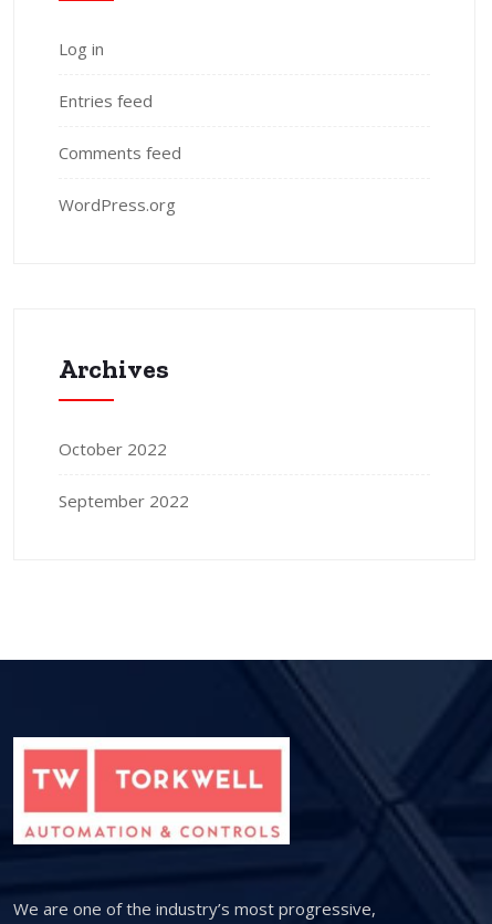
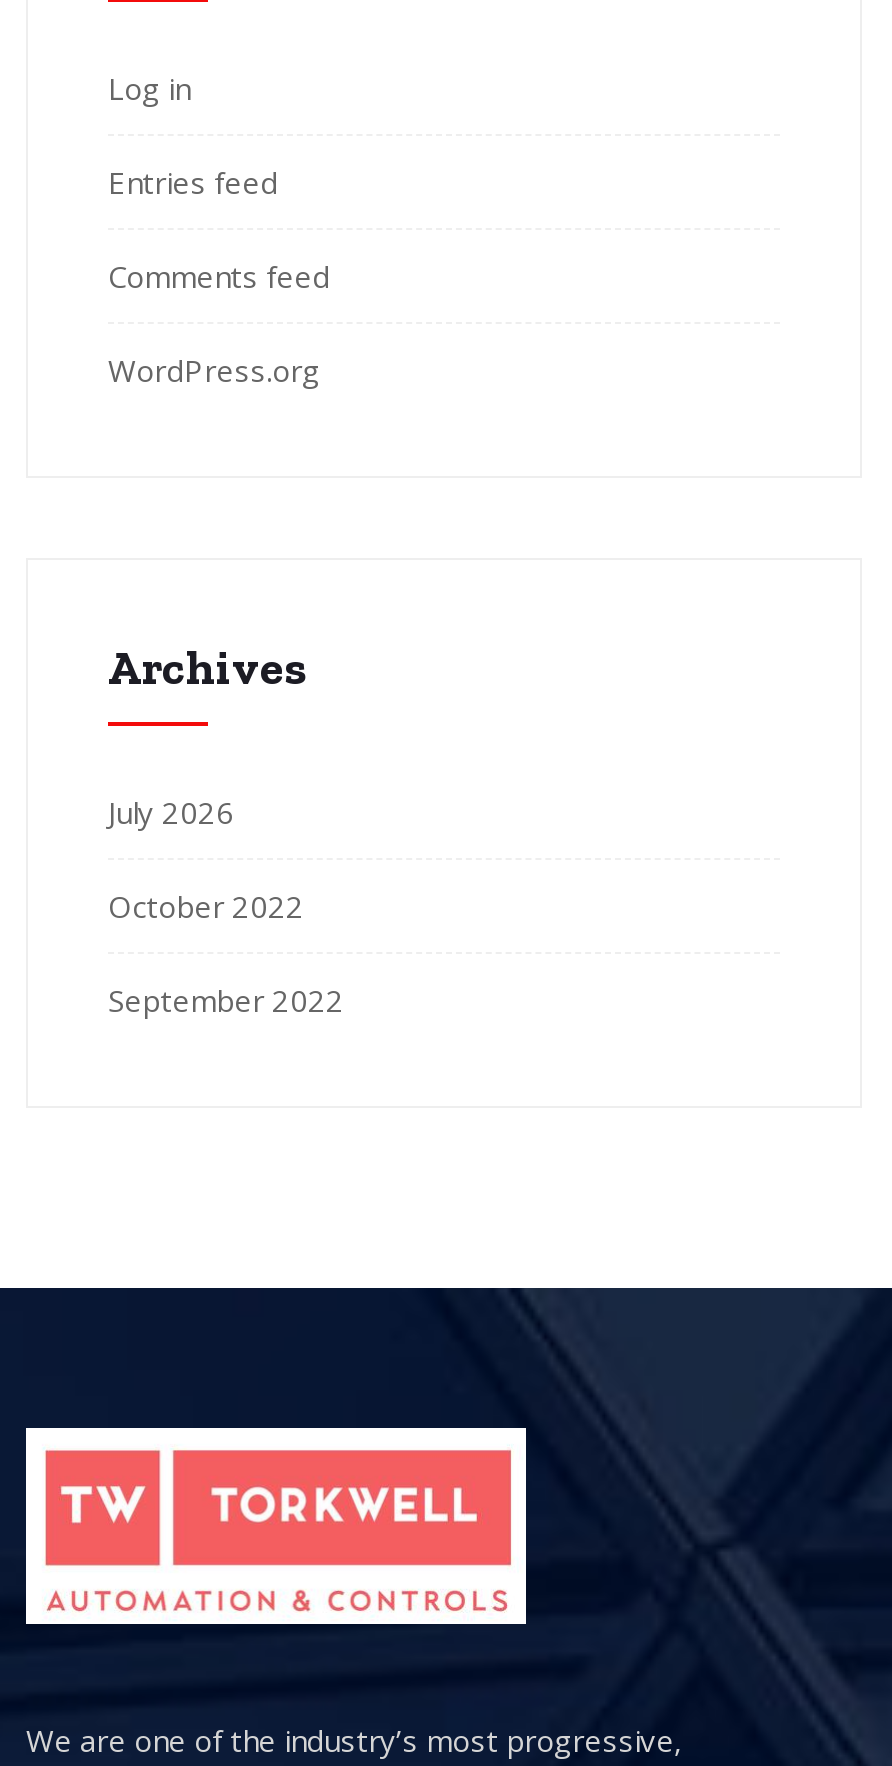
none -> [108,792,234,832] July 2026

